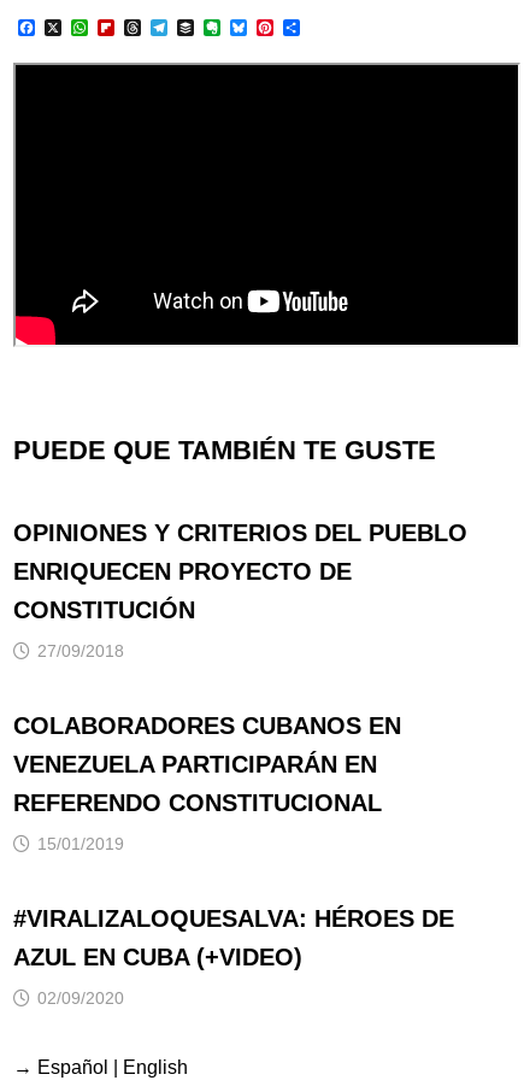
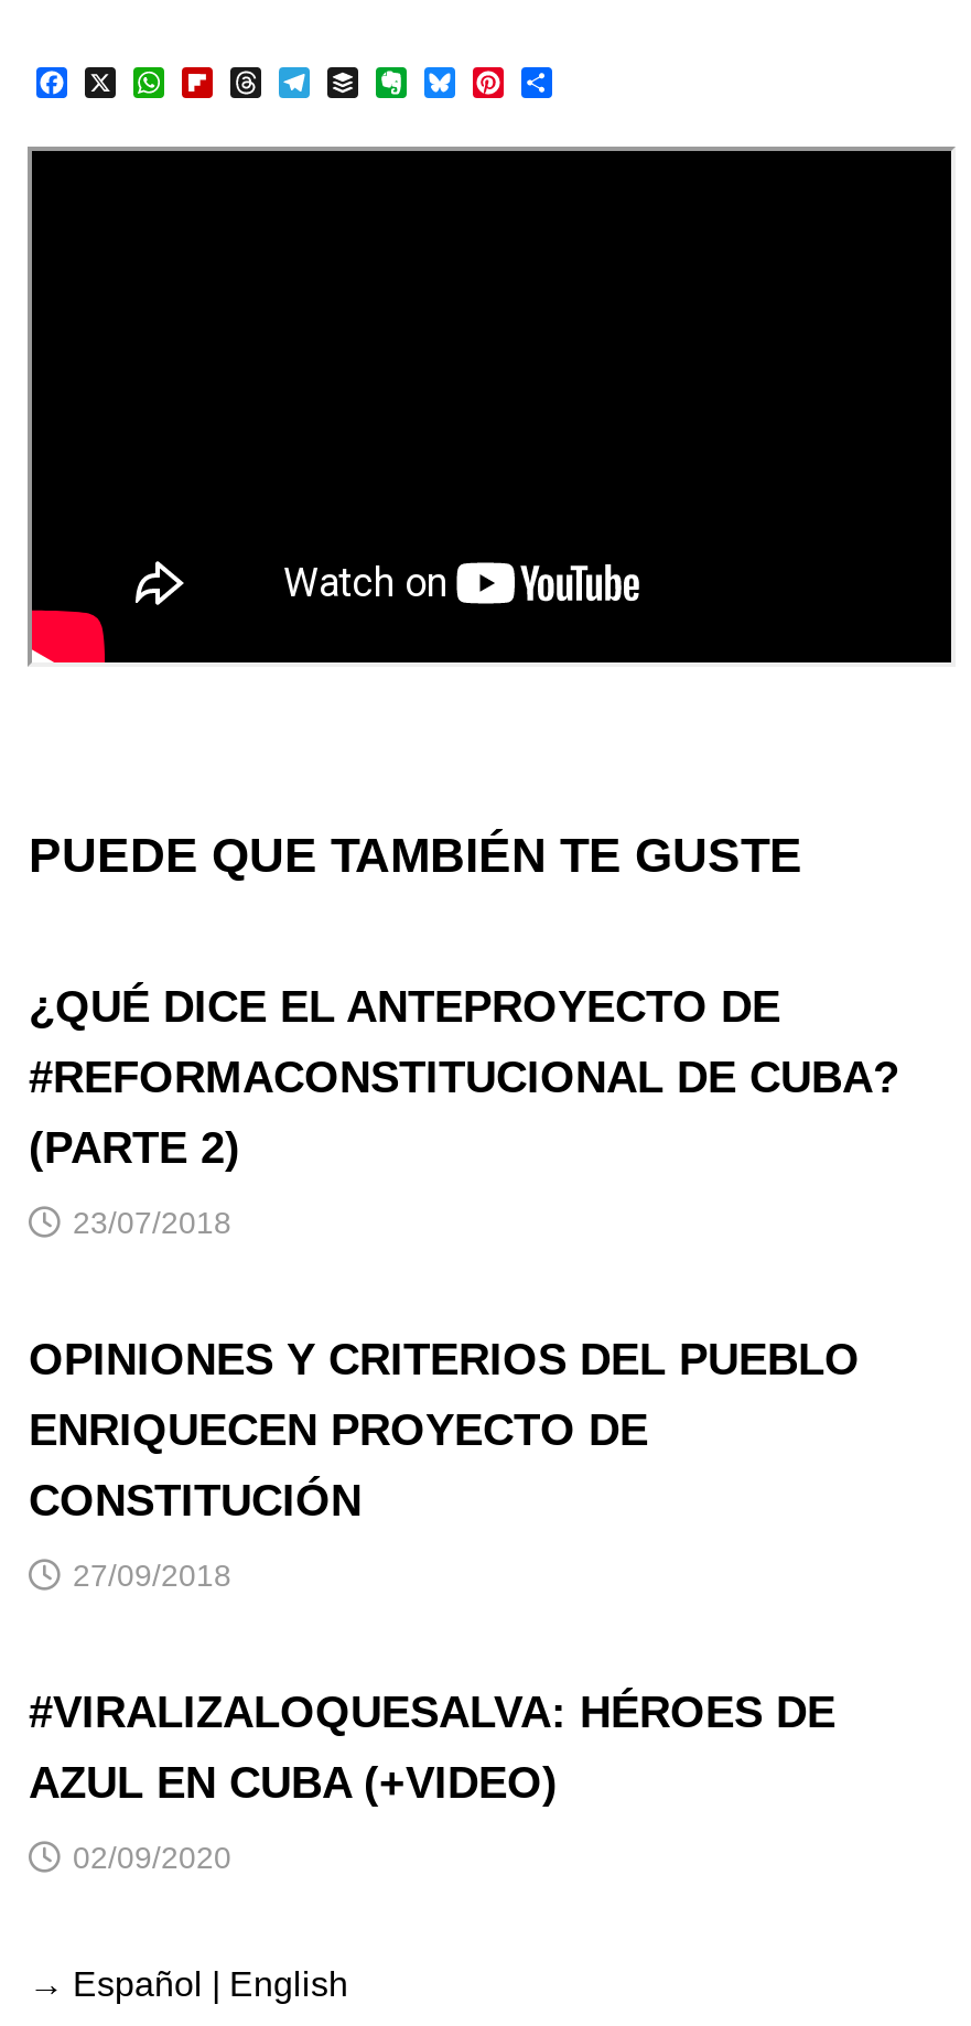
none -> [28,981,899,1239] ¿QUÉ DICE EL ANTEPROYECTO DE | #REFORMACONSTITUCIONAL DE CUBA? | (PARTE 2) | 23/07/2018
moved [14,519,468,660] -> [28,1334,859,1592]: OPINIONES Y CRITERIOS DEL PUEBLO | ENRIQUECEN PROYECTO DE | CONSTITUCIÓN | 27/09/2018
[14,712,402,853] COLABORADORES CUBANOS EN | VENEZUELA PARTICIPARÁN EN | REFERENDO CONSTITUCIONAL | 15/01/2019 -> none

